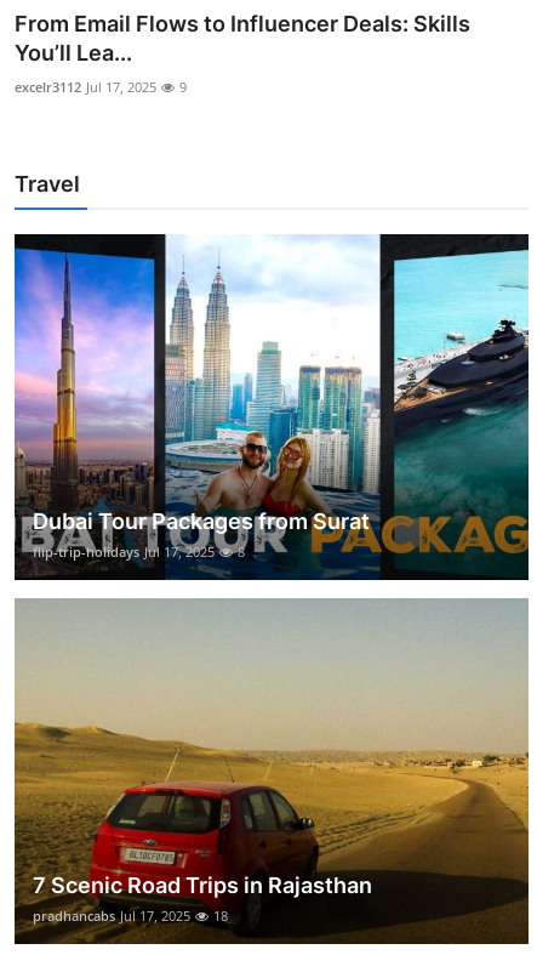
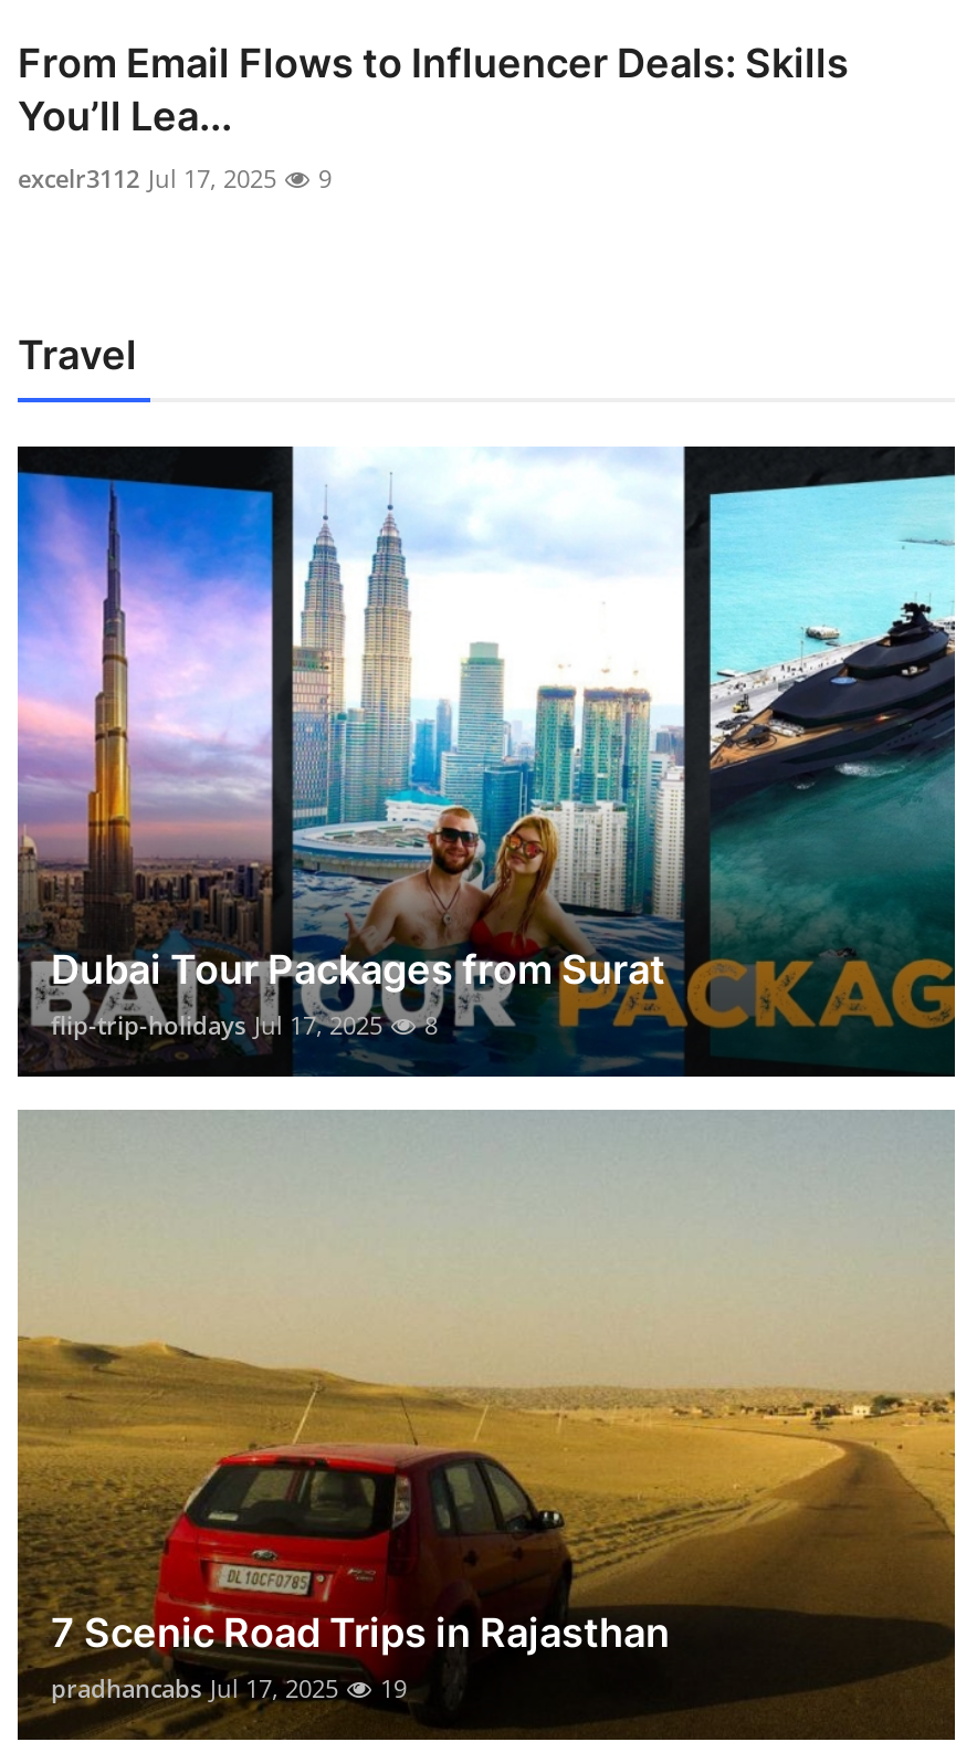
[33,907,228,925] pradhancabs Jul 17, 2025 18 -> [51,1672,407,1705] pradhancabs Jul 17, 2025 19

